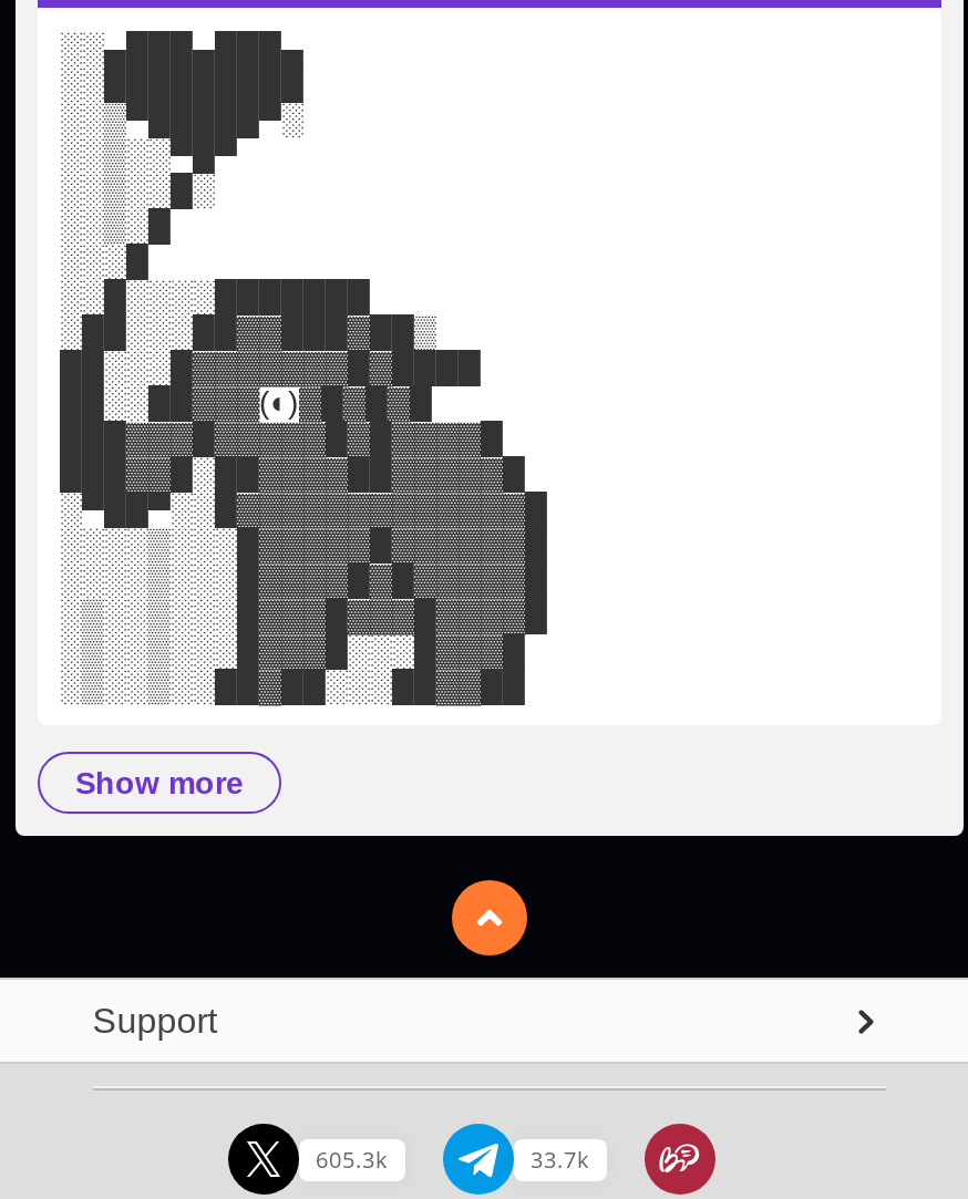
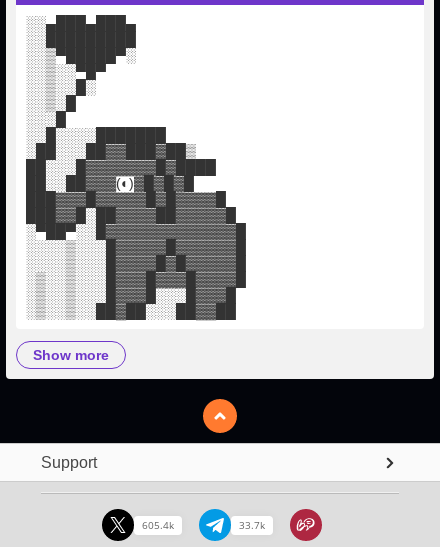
[316,1143,387,1174] 605.3k -> [141,518,173,532] 605.4k

